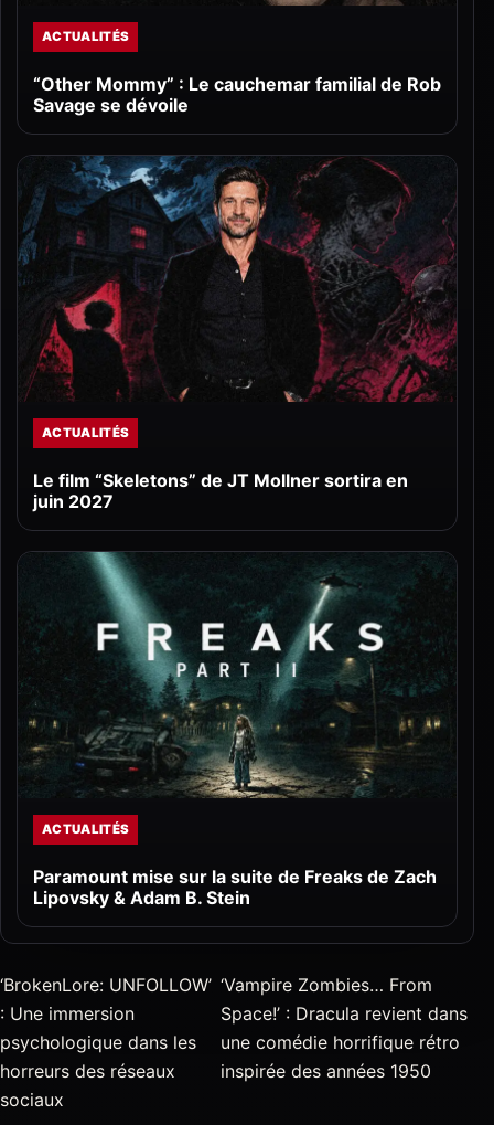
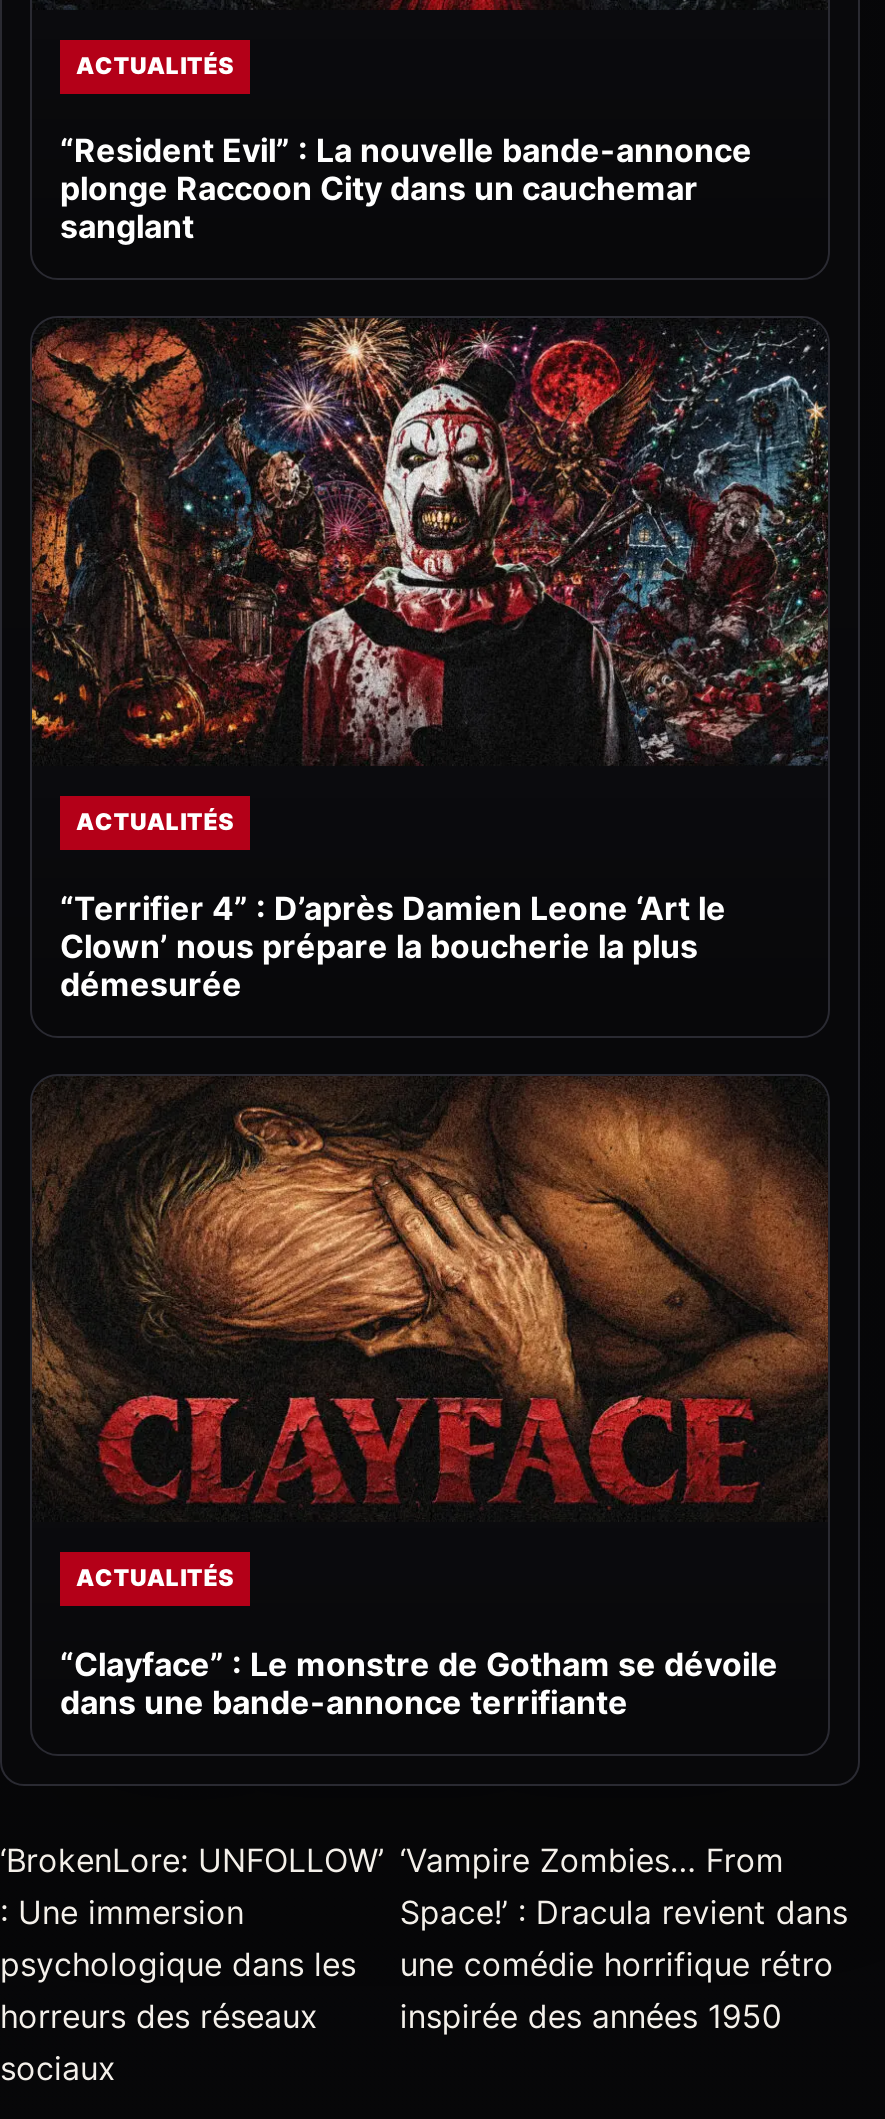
[33,72,441,115] “Other Mommy” : Le cauchemar familial de Rob | Savage se dévoile -> [60,131,752,247] “Resident Evil” : La nouvelle bande-annonce | plonge Raccoon City dans un cauchemar | sanglant
[18,155,457,403] [image] -> [30,316,830,766] [image]
[33,469,408,512] Le film “Skeletons” de JT Mollner sortira en | juin 2027 -> [60,887,726,1003] “Terrifier 4” : D’après Damien Leone ‘Art le | Clown’ nous prépare la boucherie la plus | démesurée
[18,551,457,799] [image] -> [30,1076,830,1506] [image]
[33,865,437,908] Paramount mise sur la suite de Freaks de Zach | Lipovsky & Adam B. Stein -> [60,1643,778,1721] “Clayface” : Le monstre de Gotham se dévoile | dans une bande-annonce terrifiante

